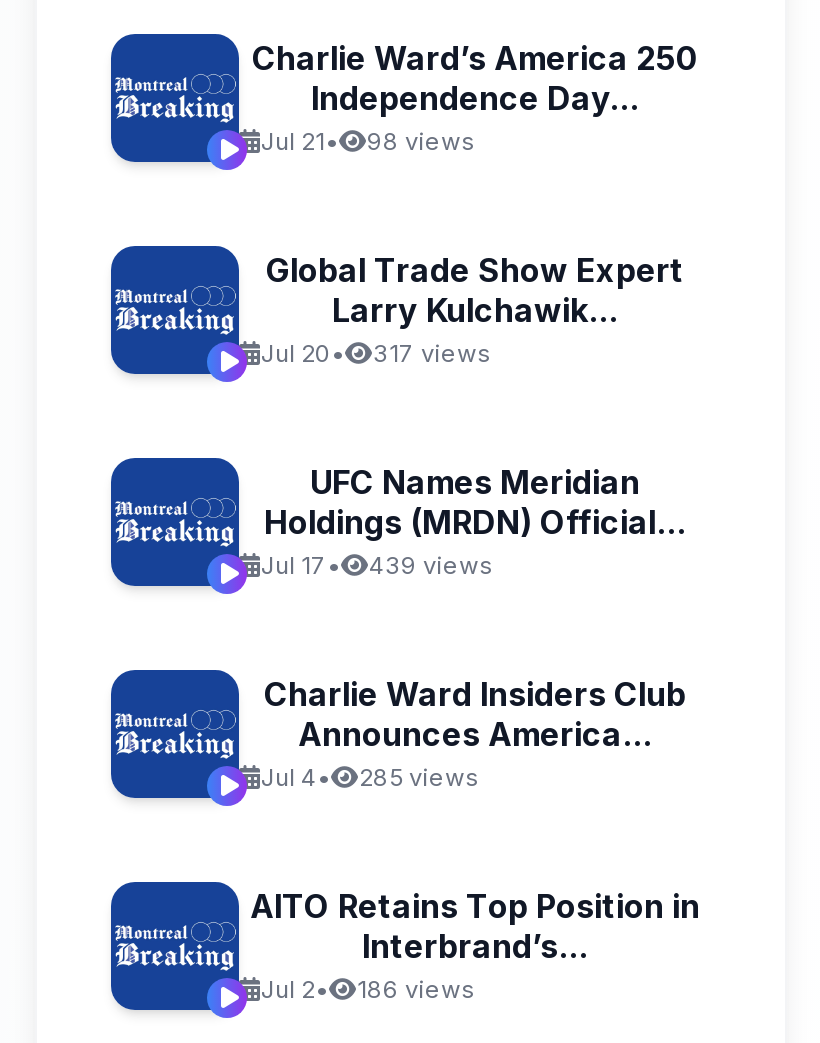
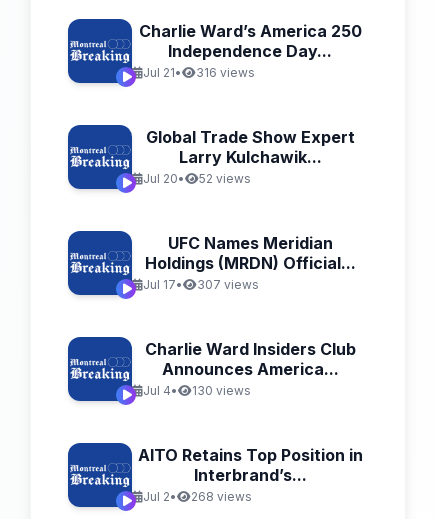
[367,126,475,156] 98 views -> [196,65,255,80] 316 views
[261,338,491,368] Jul 20 • 317 views -> [143,171,251,186] Jul 20 • 52 views
[369,550,493,580] 439 views -> [197,277,259,292] 307 views
[359,762,479,792] 285 views -> [192,383,251,398] 130 views
[261,974,475,1004] Jul 2• 186 views -> [143,489,252,504] Jul 2• 268 views

